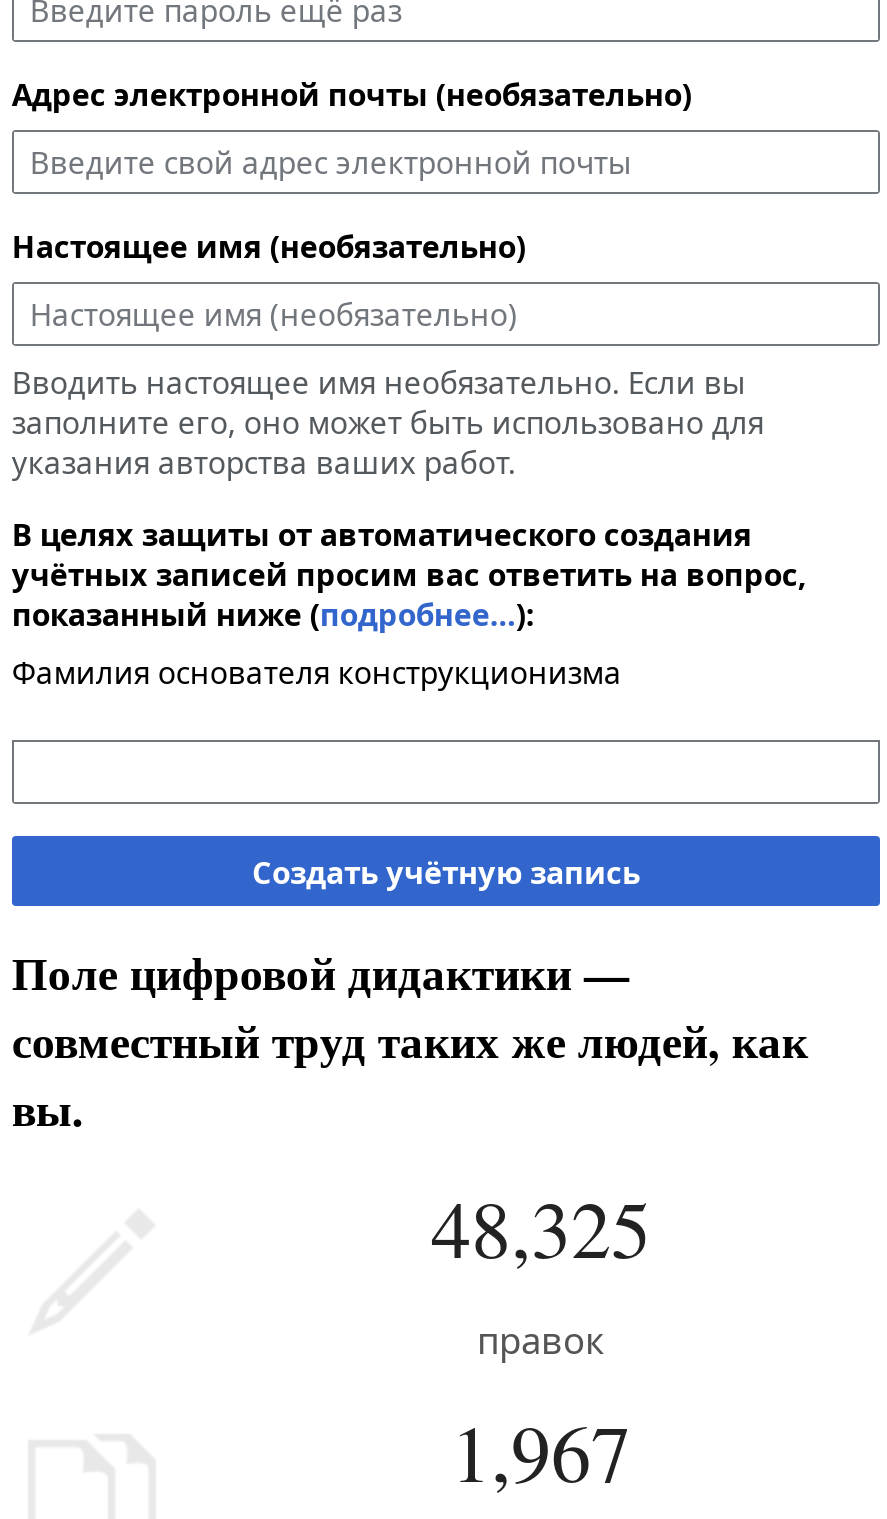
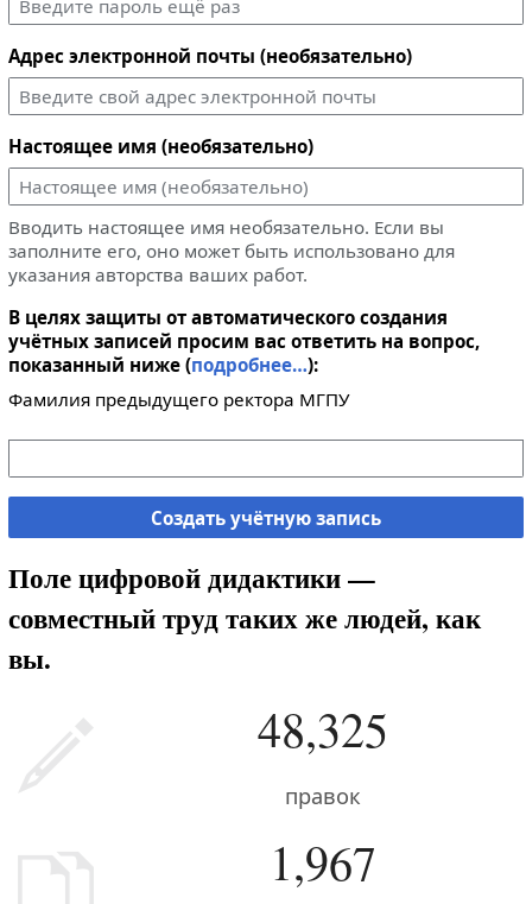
[12,652,622,692] Фамилия основателя конструкционизма -> [8,387,349,411] Фамилия предыдущего ректора МГПУ

